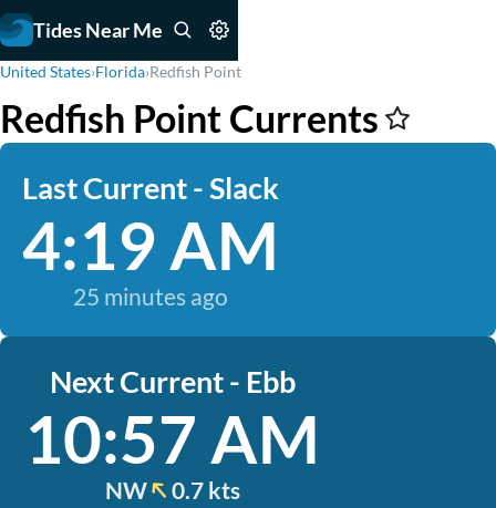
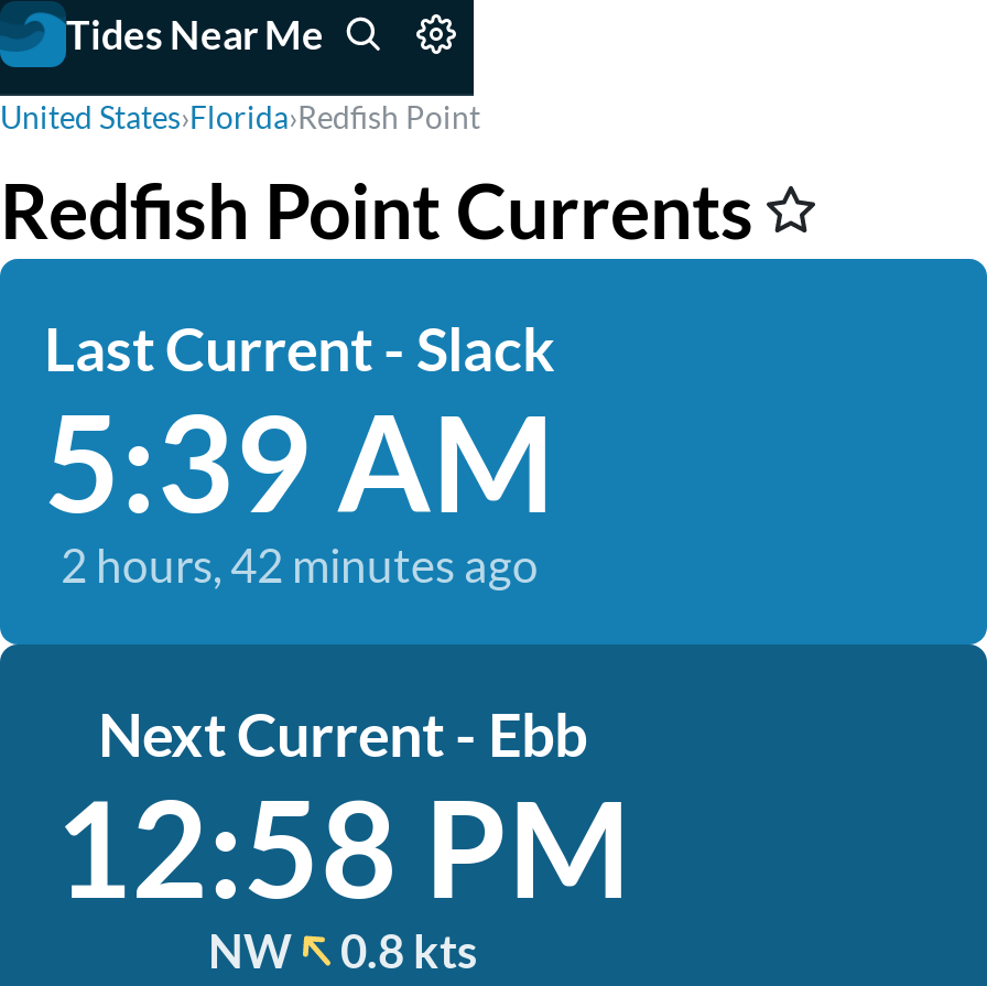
[22,205,279,310] 4:19 AM | 25 minutes ago -> [44,382,555,592] 5:39 AM | 2 hours, 42 minutes ago
[24,398,320,478] 10:57 AM -> [54,768,631,927] 12:58 PM
[105,476,240,504] NW 0.7 kts -> [208,922,477,977] NW 0.8 kts

